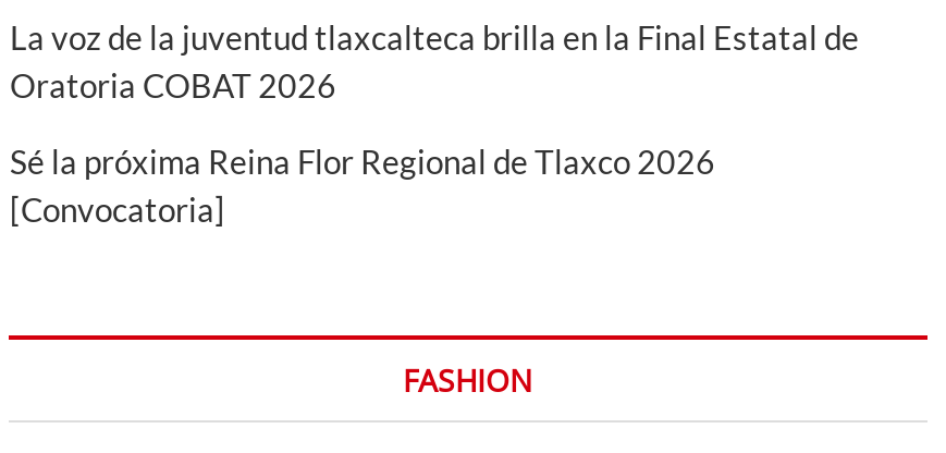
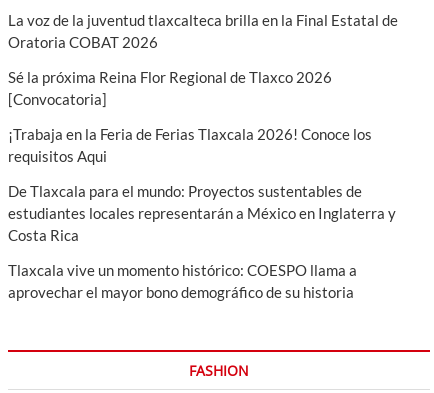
none -> [8,125,396,301] ¡Trabaja en la Feria de Ferias Tlaxcala 2026! Conoce los | requisitos Aqui | De Tlaxcala para el mundo: Proyectos sustentables de | estudiantes locales representarán a México en Inglaterra y | Costa Rica | Tlaxcala vive un momento histórico: COESPO llama a | aprovechar el mayor bono demográfico de su historia

